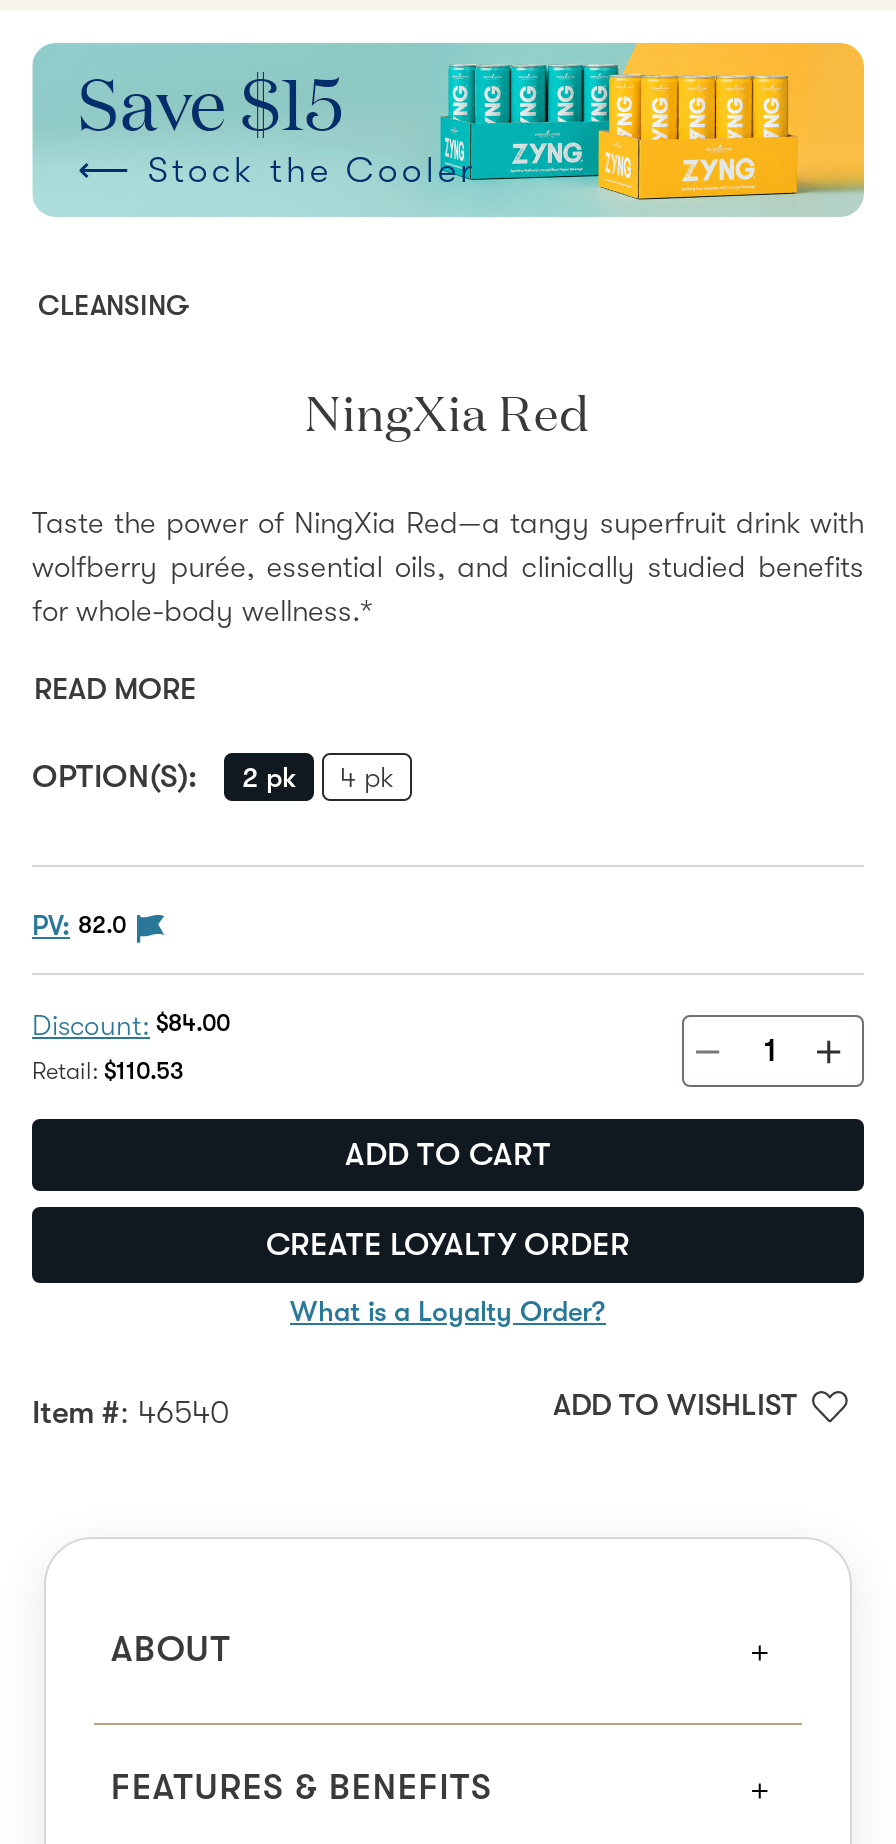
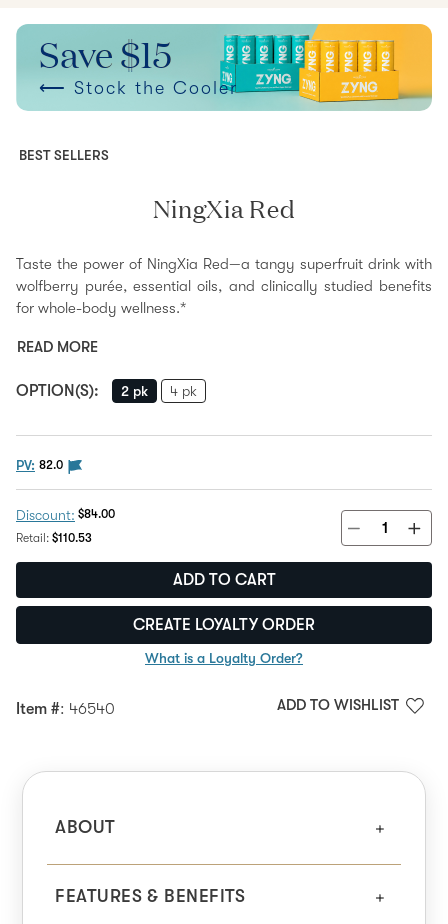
[38,289,190,321] CLEANSING -> [19,147,109,163] BEST SELLERS

